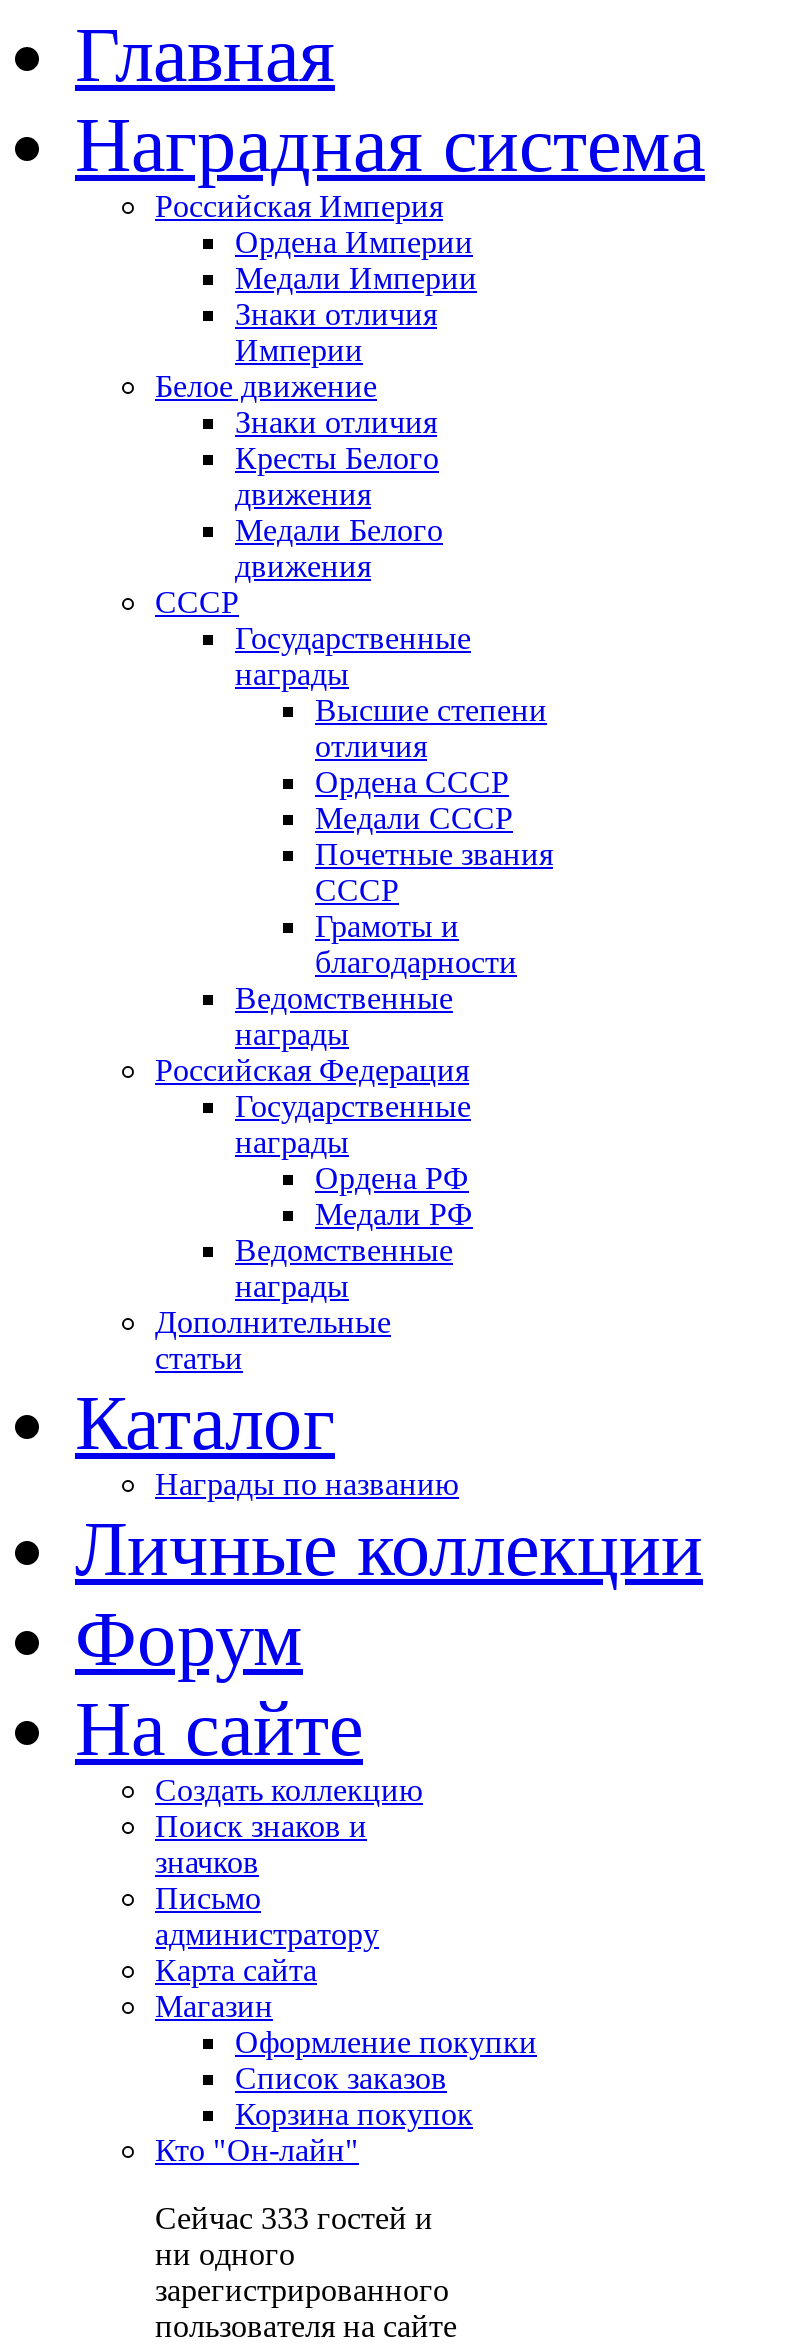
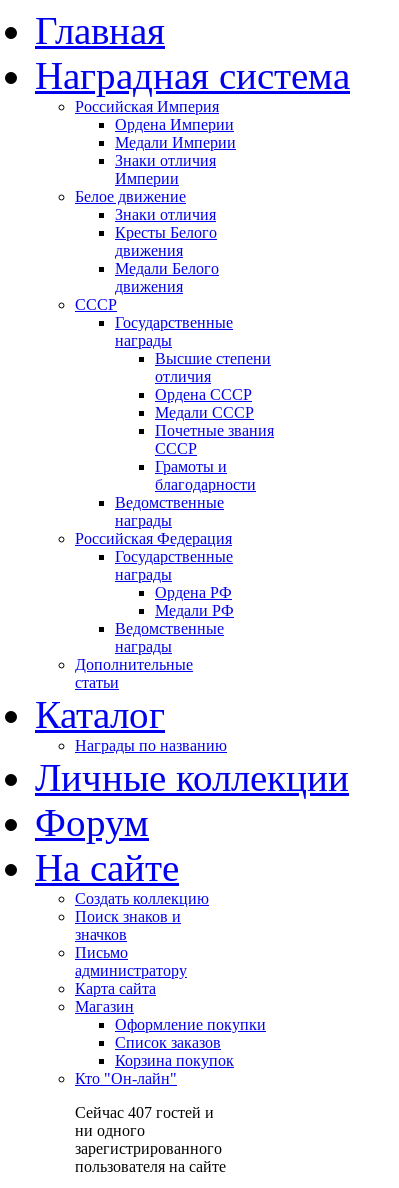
[155,2201,433,2235] Сейчас 333 гостей и -> [75,1104,214,1121] Сейчас 407 гостей и

